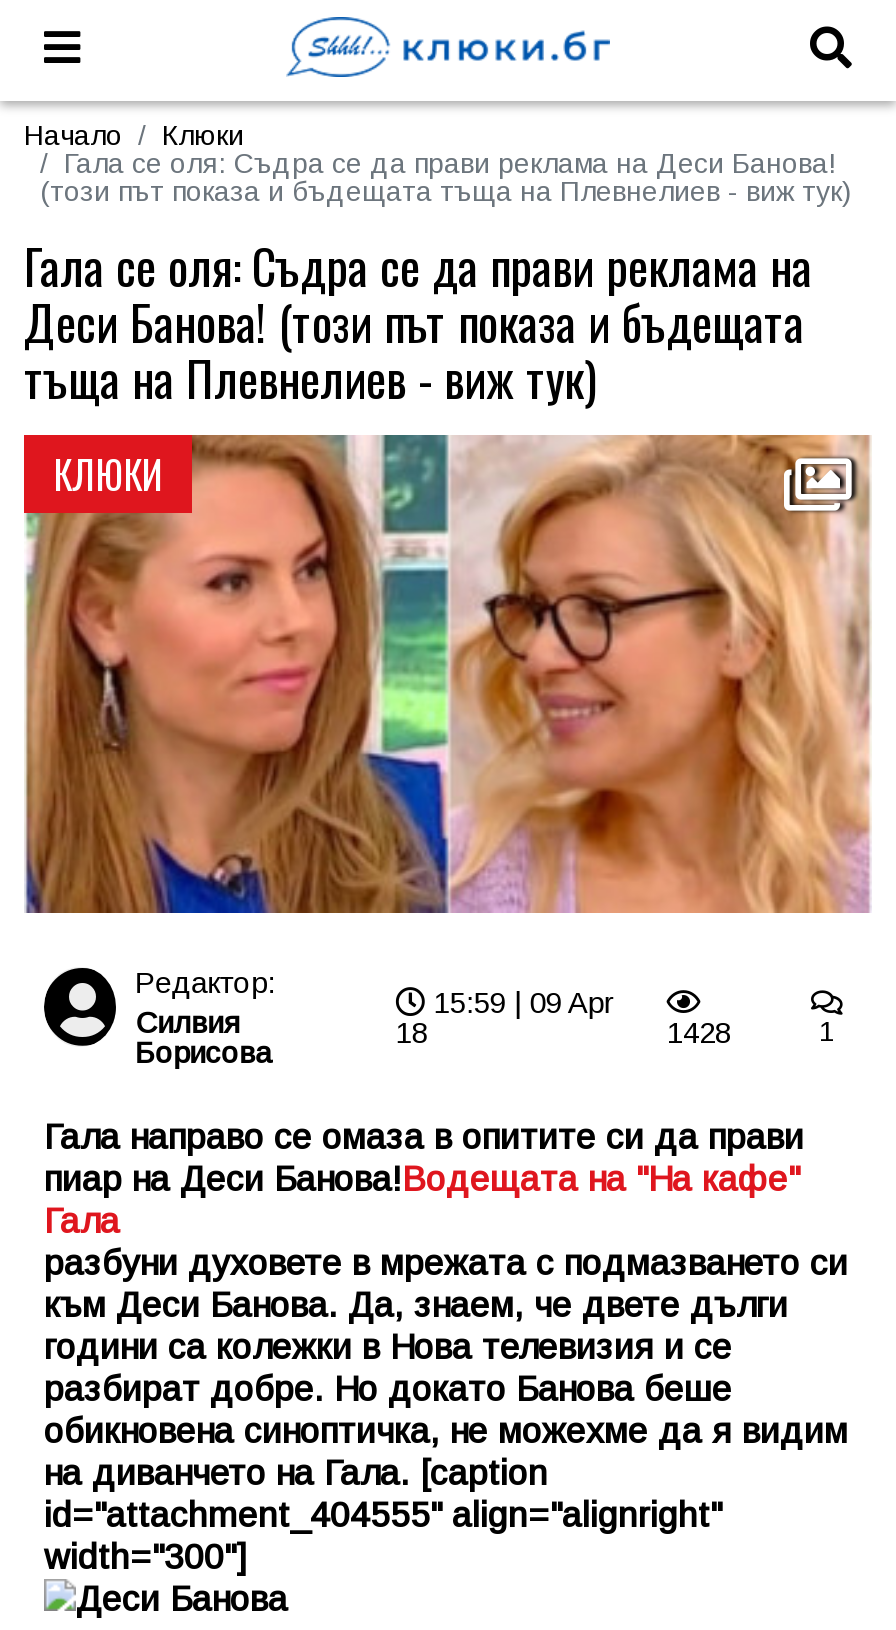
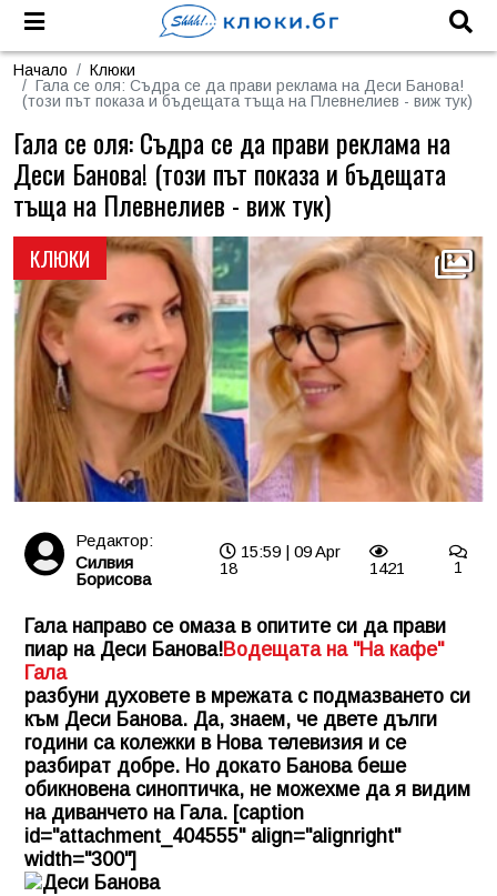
[667,1014,731,1048] 1428 -> [370,558,405,577] 1421

